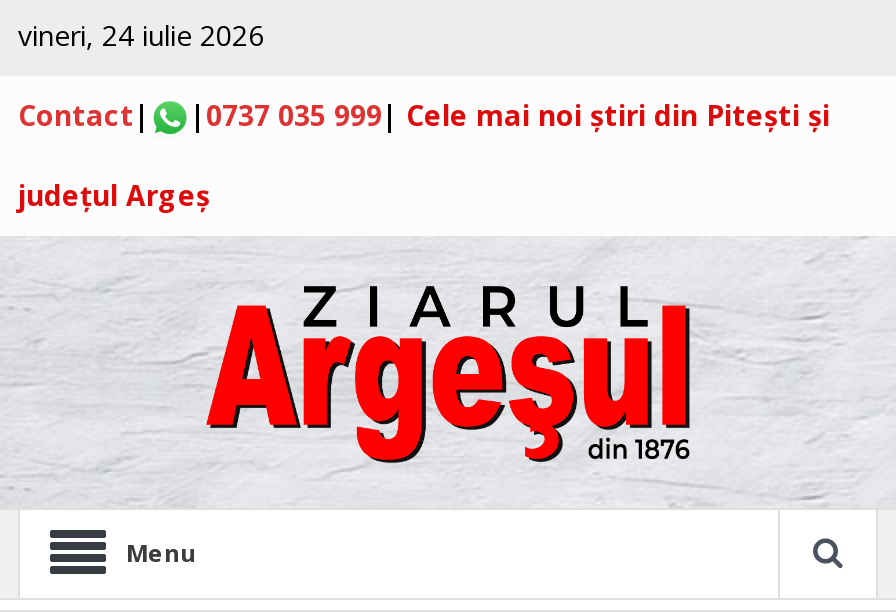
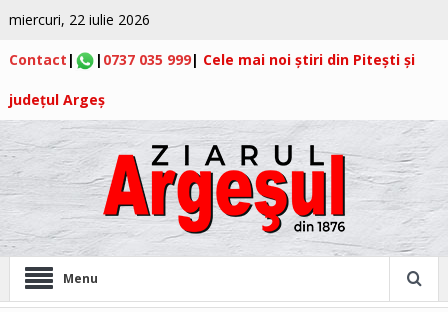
[18,16,264,54] vineri, 24 iulie 2026 -> [9,10,150,29] miercuri, 22 iulie 2026

